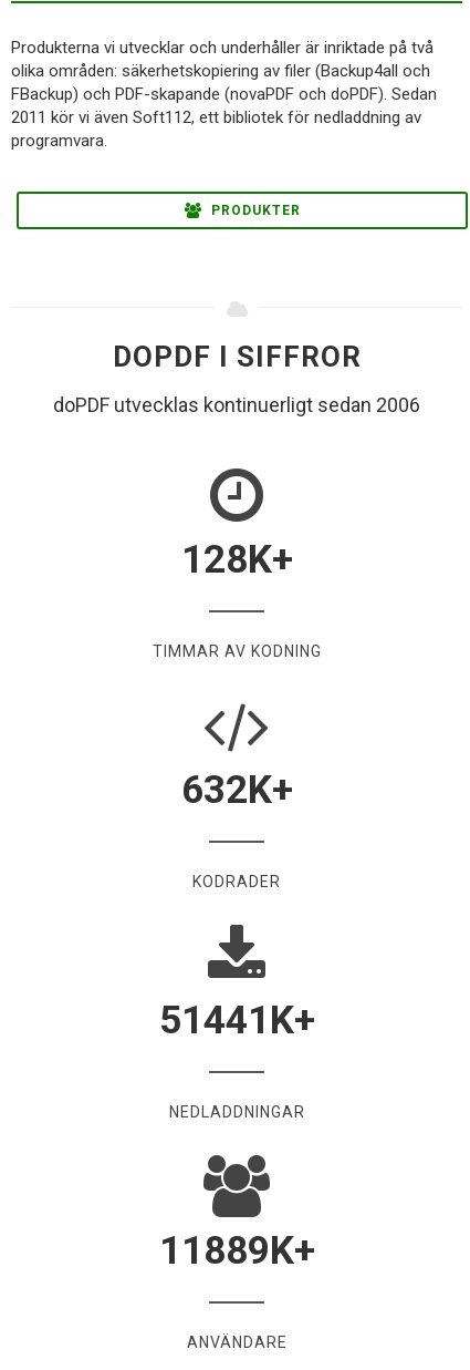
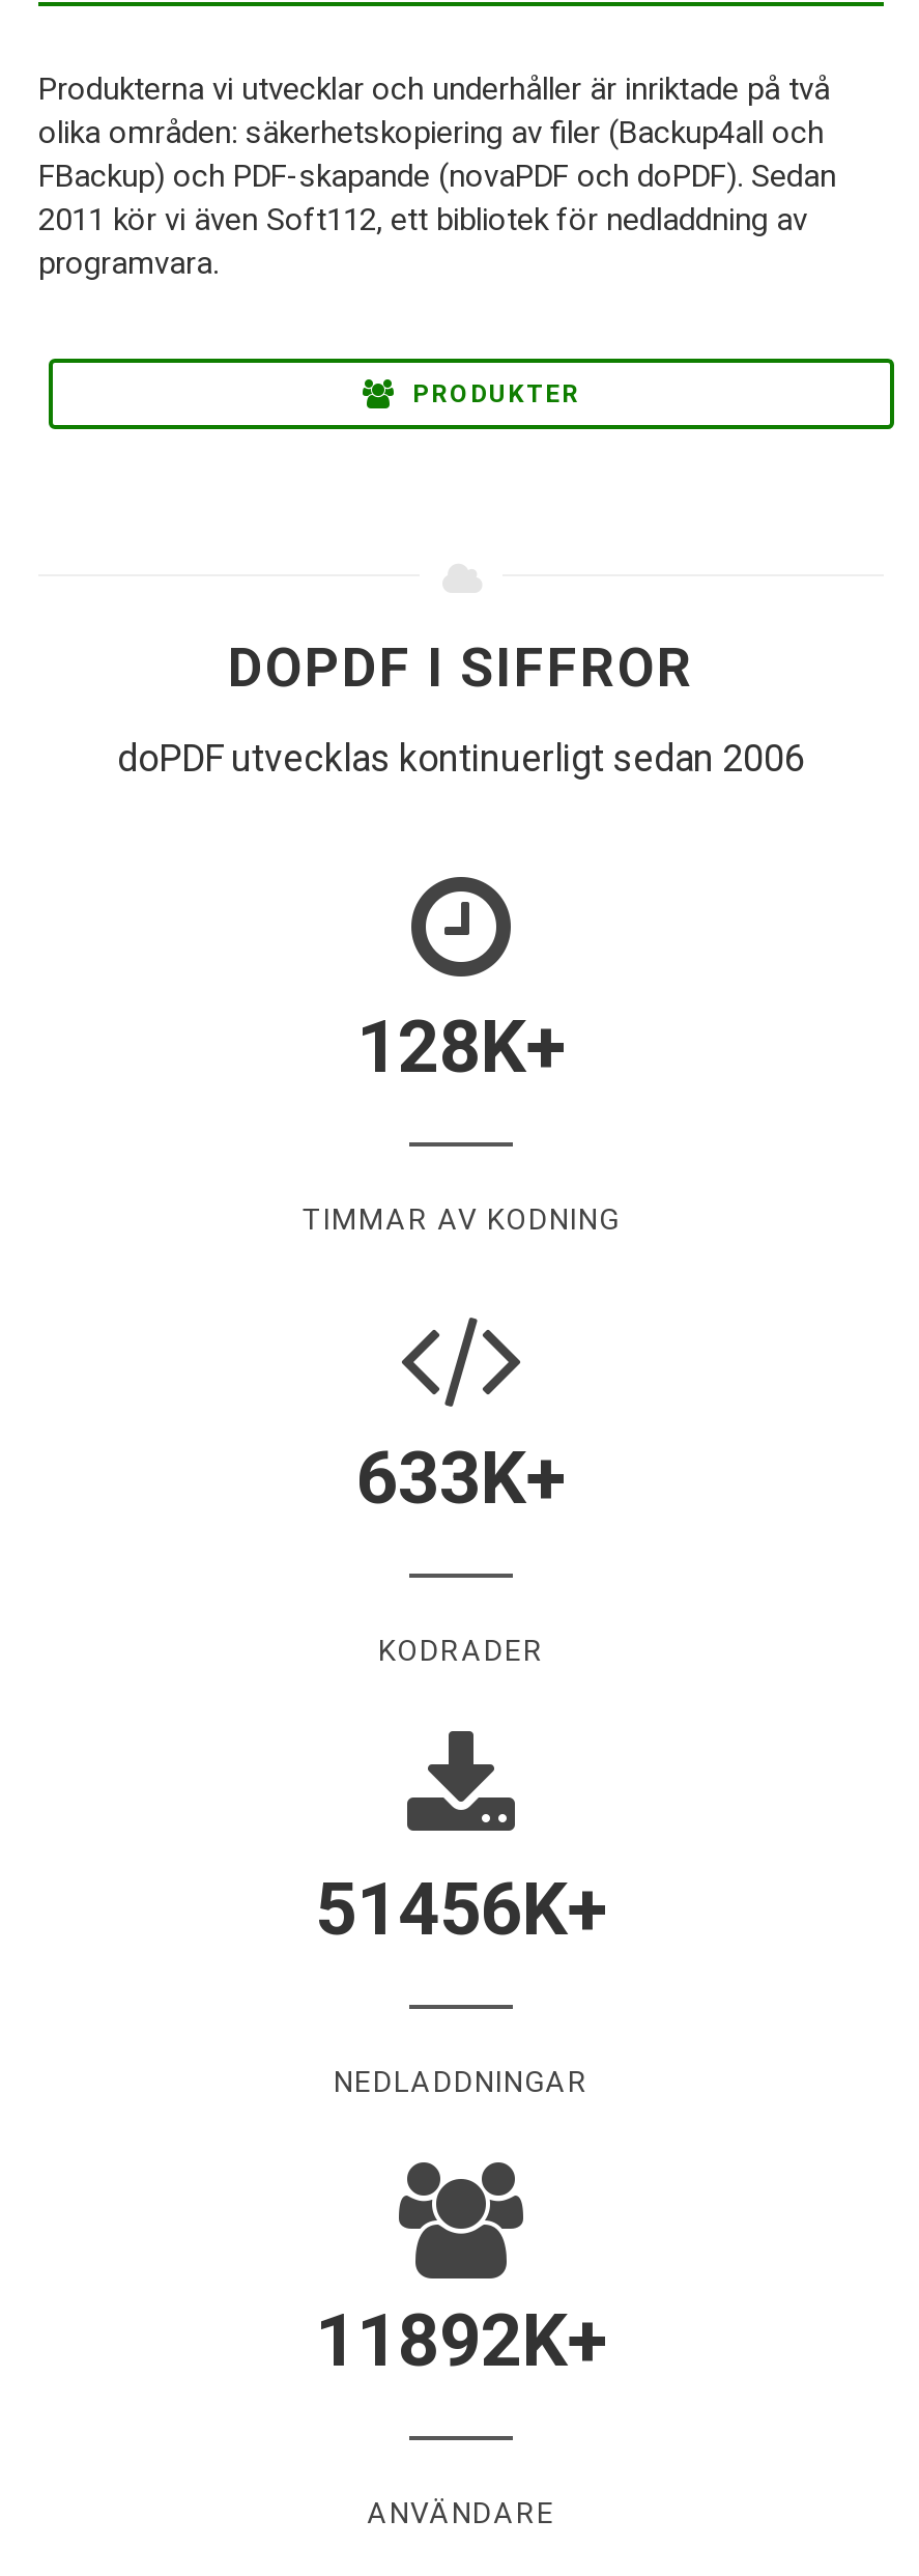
[181,766,293,813] 632K+ -> [356,1434,566,1522] 633K+
[159,997,315,1043] 51441K+ -> [315,1866,607,1953] 51456K+
[159,1227,315,1274] 11889K+ -> [315,2297,607,2384] 11892K+

